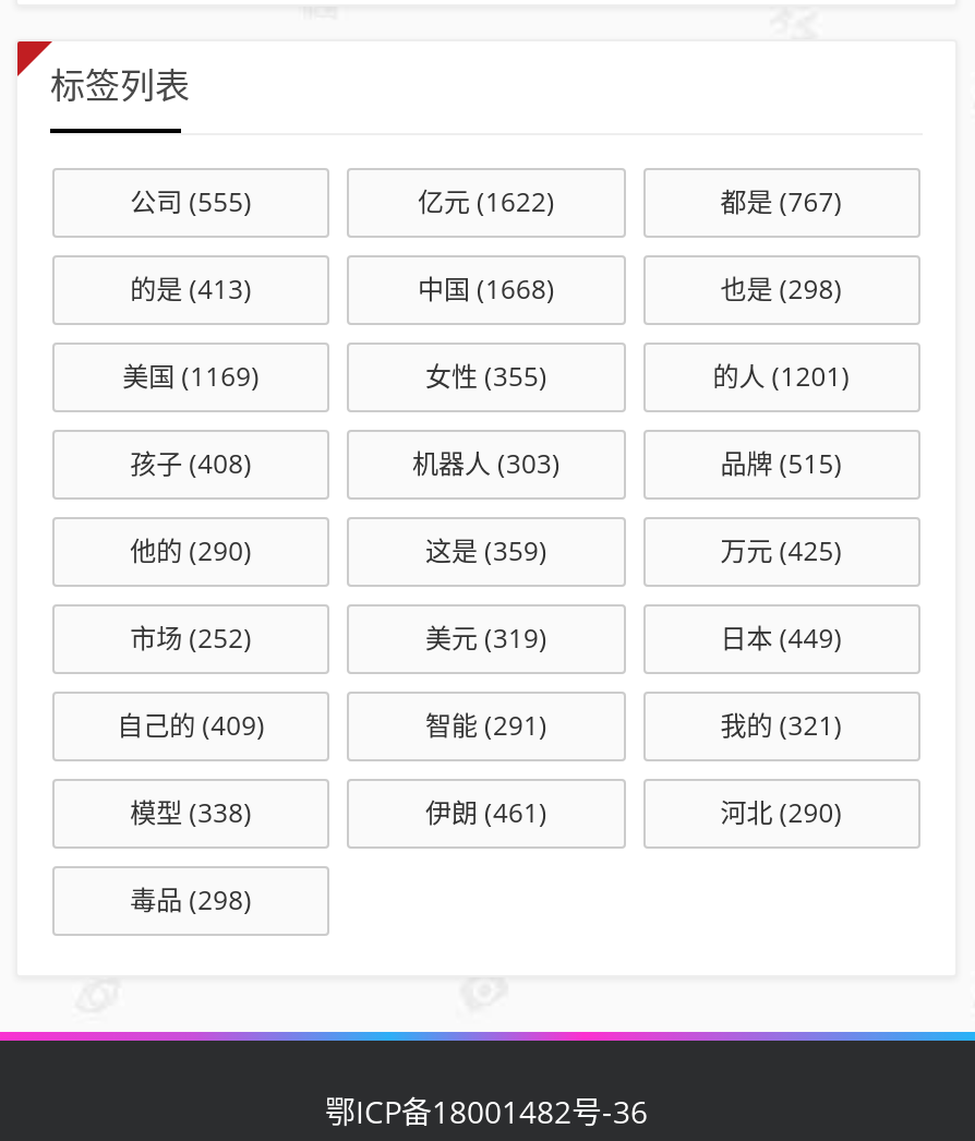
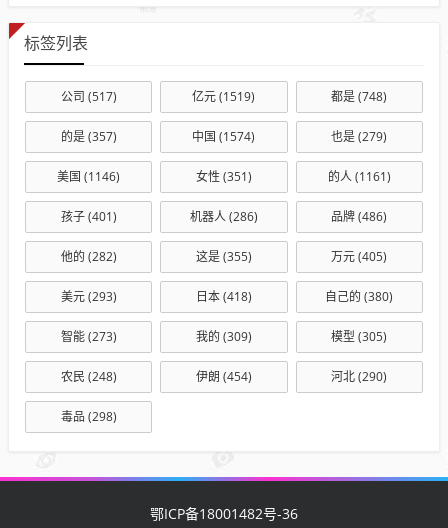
[130,182,842,219] 公司(555) | 亿元(1622) | 都是(767) -> [61,87,387,104] 公司(517) | 亿元(1519) | 都是(748)
[130,269,842,307] 的是(413) | 中国(1668) | 也是(298) -> [61,127,387,144] 的是(357) | 中国(1574) | 也是(279)
[122,357,850,394] 美国(1169) | 女性(355) | 的人(1201) -> [57,167,391,184] 美国(1146) | 女性(351) | 的人(1161)
[130,444,842,481] 孩子(408) | 机器人(303) | 品牌(515) -> [61,207,387,224] 孩子(401) | 机器人(286) | 品牌(486)
[130,531,842,568] 他的(290) | 这是(359) | 万元(425) -> [61,247,387,264] 他的(282) | 这是(355) | 万元(405)
[130,618,842,656] 市场(252) | 美元(319) | 日本(449) -> [61,287,393,304] 美元(293) | 日本(418) | 自己的(380)
[117,706,842,743] 自己的(409) | 智能(291) | 我的(321) -> [61,327,387,344] 智能(273) | 我的(309) | 模型(305)
[130,793,547,830] 模型(338) | 伊朗(461) -> [61,367,252,384] 农民(248) | 伊朗(454)

